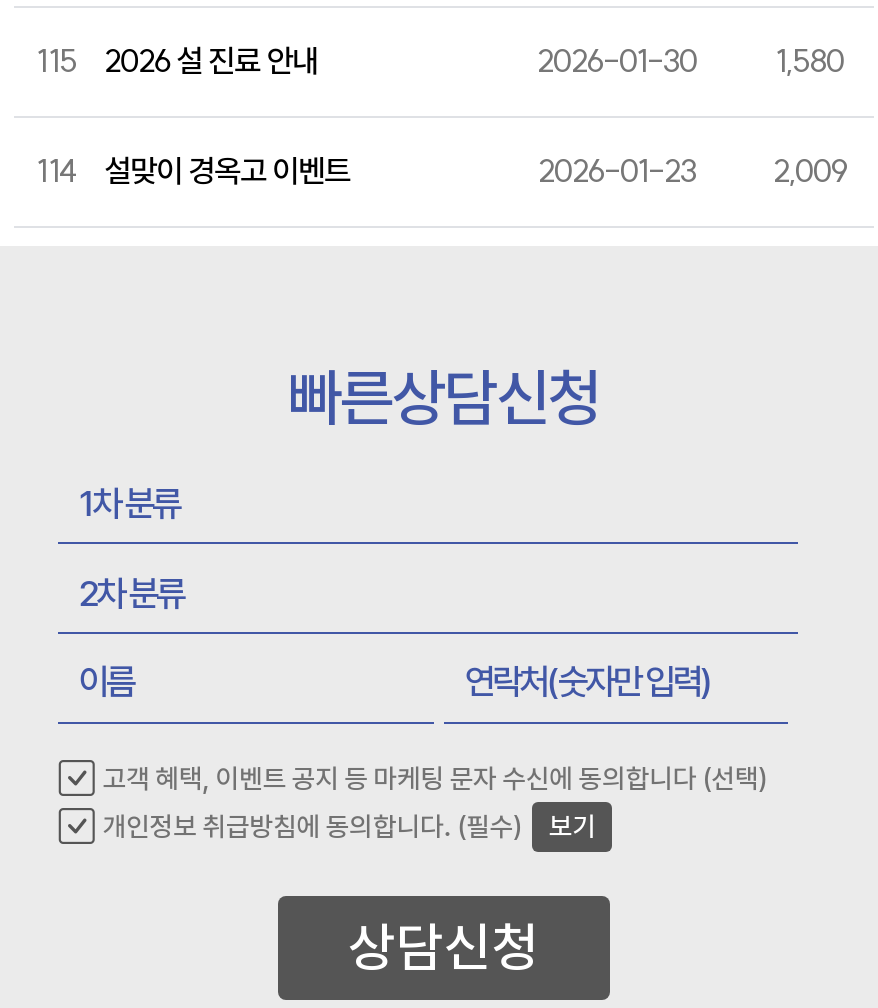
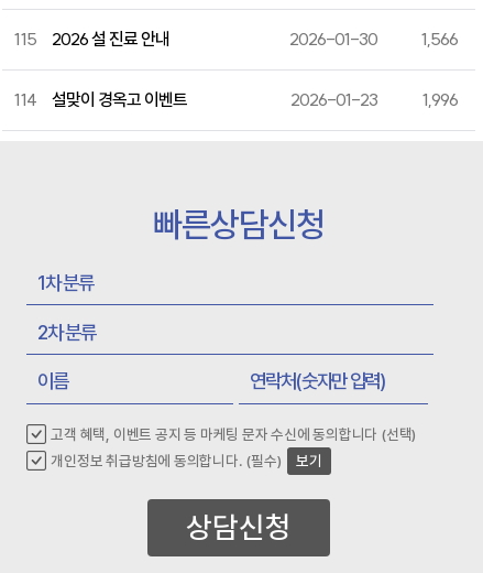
[776,43,844,81] 1,580 -> [422,29,458,50] 1,566
[773,153,847,191] 2,009 -> [422,90,458,111] 1,996

